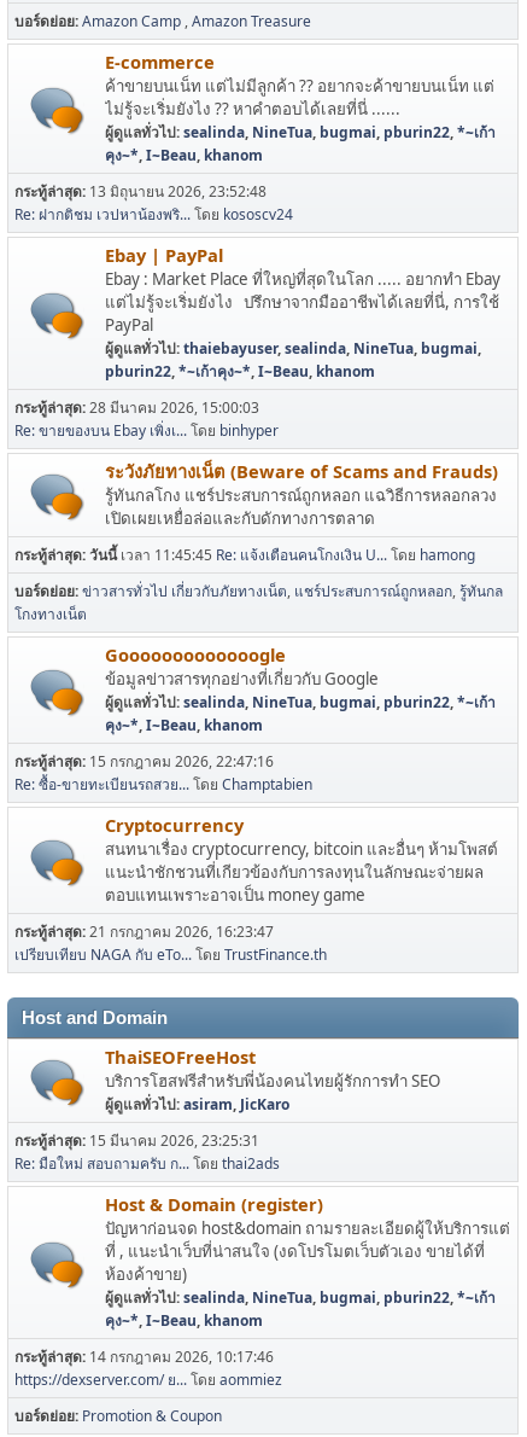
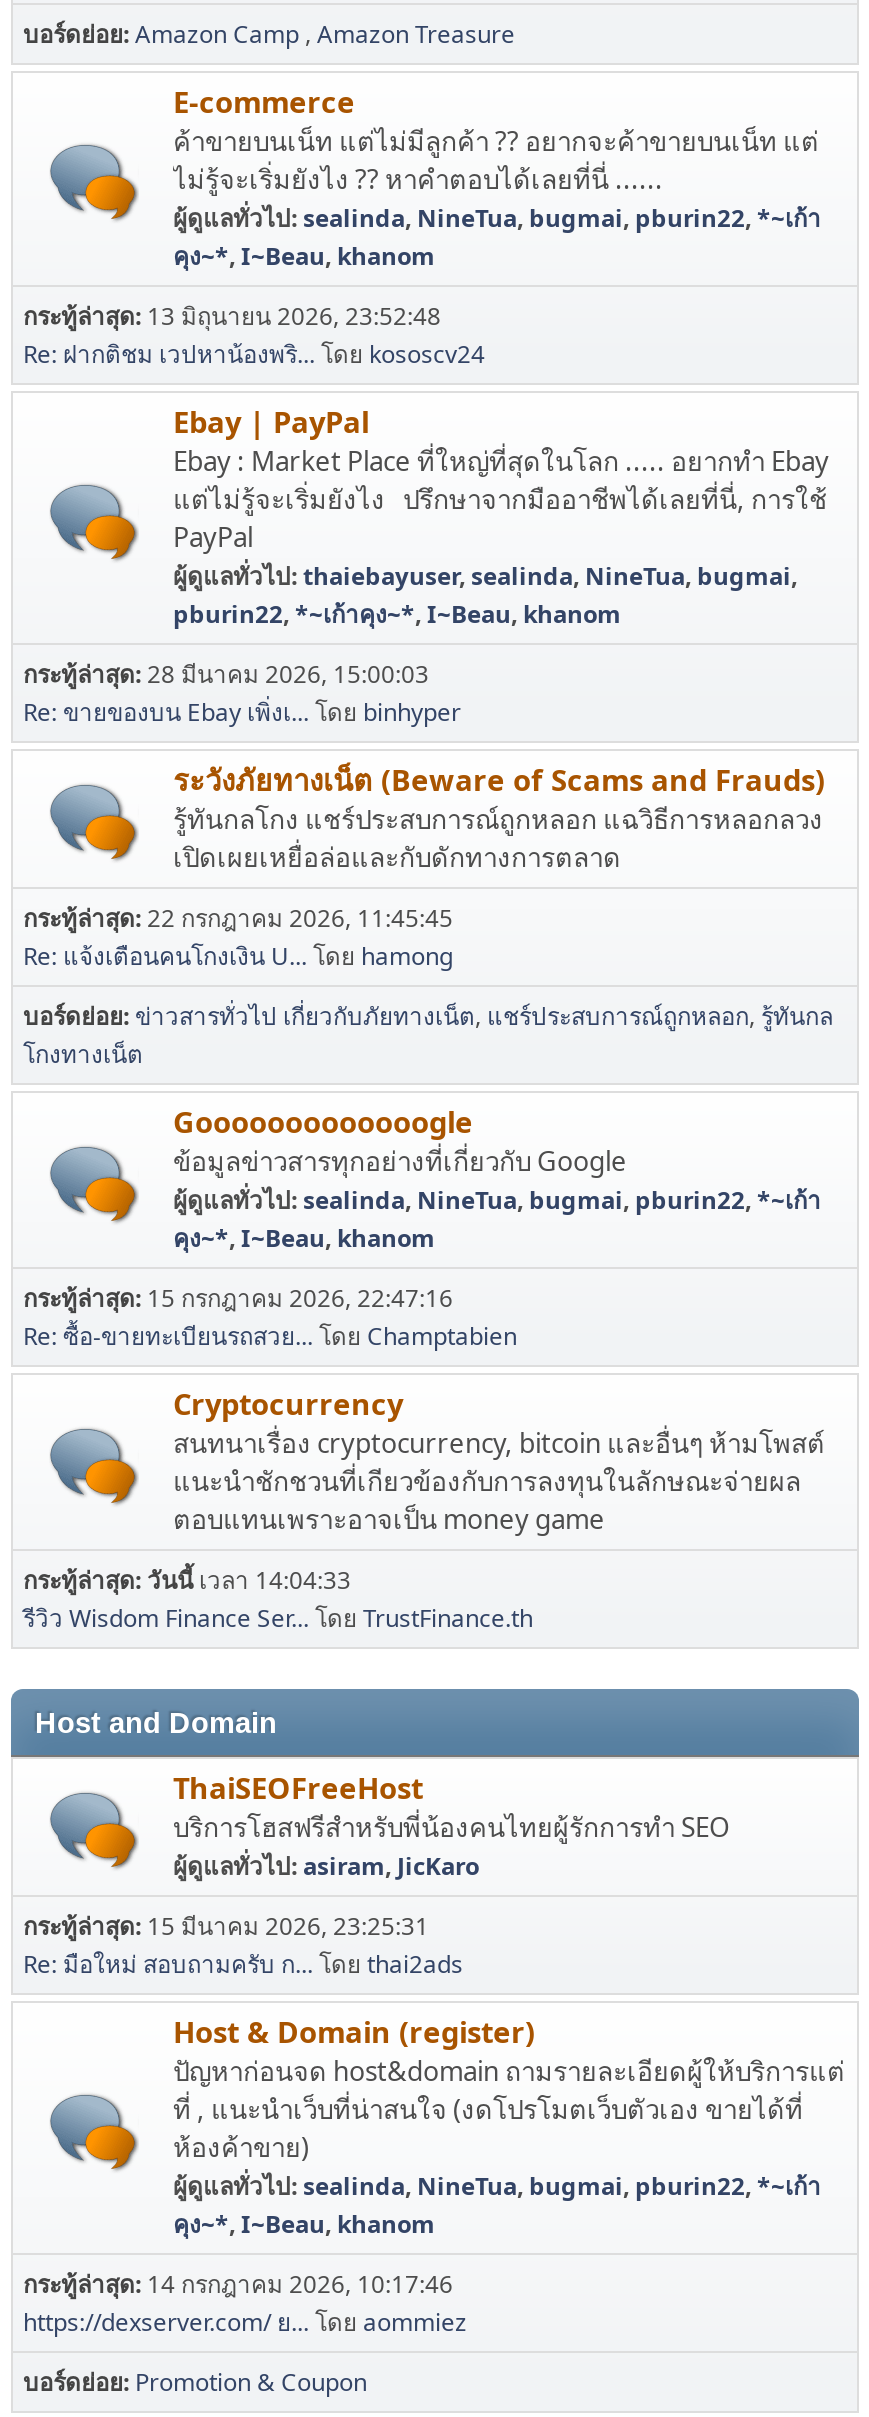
[14,545,475,566] กระทู้ล่าสุด:วันนี้เวลา 11:45:45 Re: แจ้งเตือนคนโกงเงิน U...โดยhamong -> [23,902,453,974] กระทู้ล่าสุด: 22 กรกฎาคม 2026, 11:45:45 | Re: แจ้งเตือนคนโกงเงิน U...โดยhamong
[14,922,327,965] กระทู้ล่าสุด: 21 กรกฎาคม 2026, 16:23:47 | เปรียบเทียบ NAGA กับ eTo...โดยTrustFinance.th -> [23,1564,533,1636] กระทู้ล่าสุด:วันนี้เวลา 14:04:33 | รีวิว Wisdom Finance Ser...โดยTrustFinance.th

